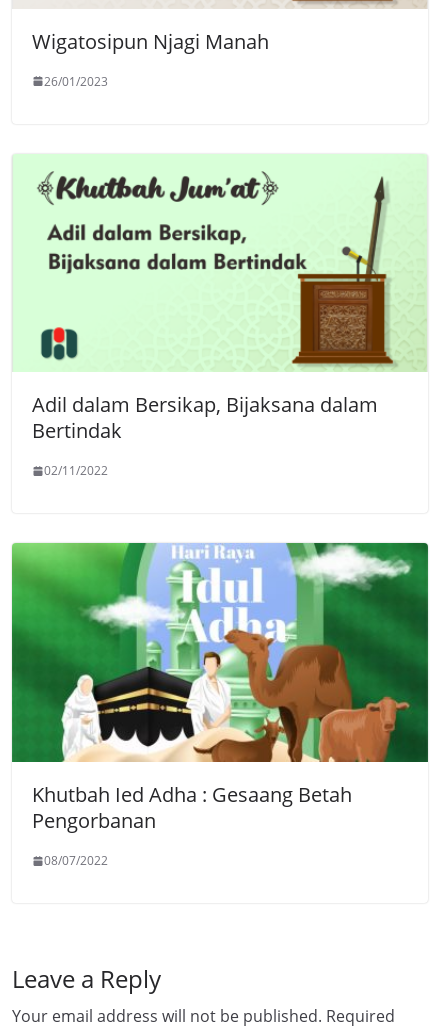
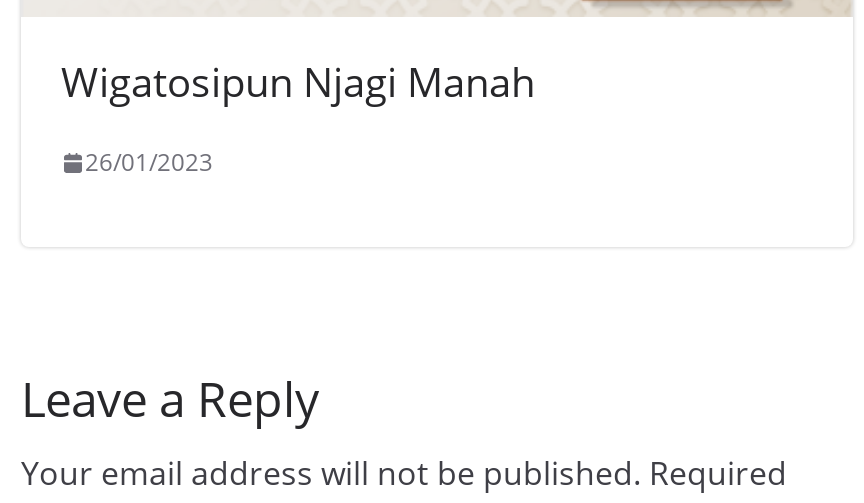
[32,154,426,479] [image] | Adil dalam Bersikap, Bijaksana dalam | Bertindak | 02/11/2022 -> none
[11,542,429,869] [image] | Khutbah Ied Adha : Gesaang Betah | Pengorbanan | 08/07/2022 -> none

